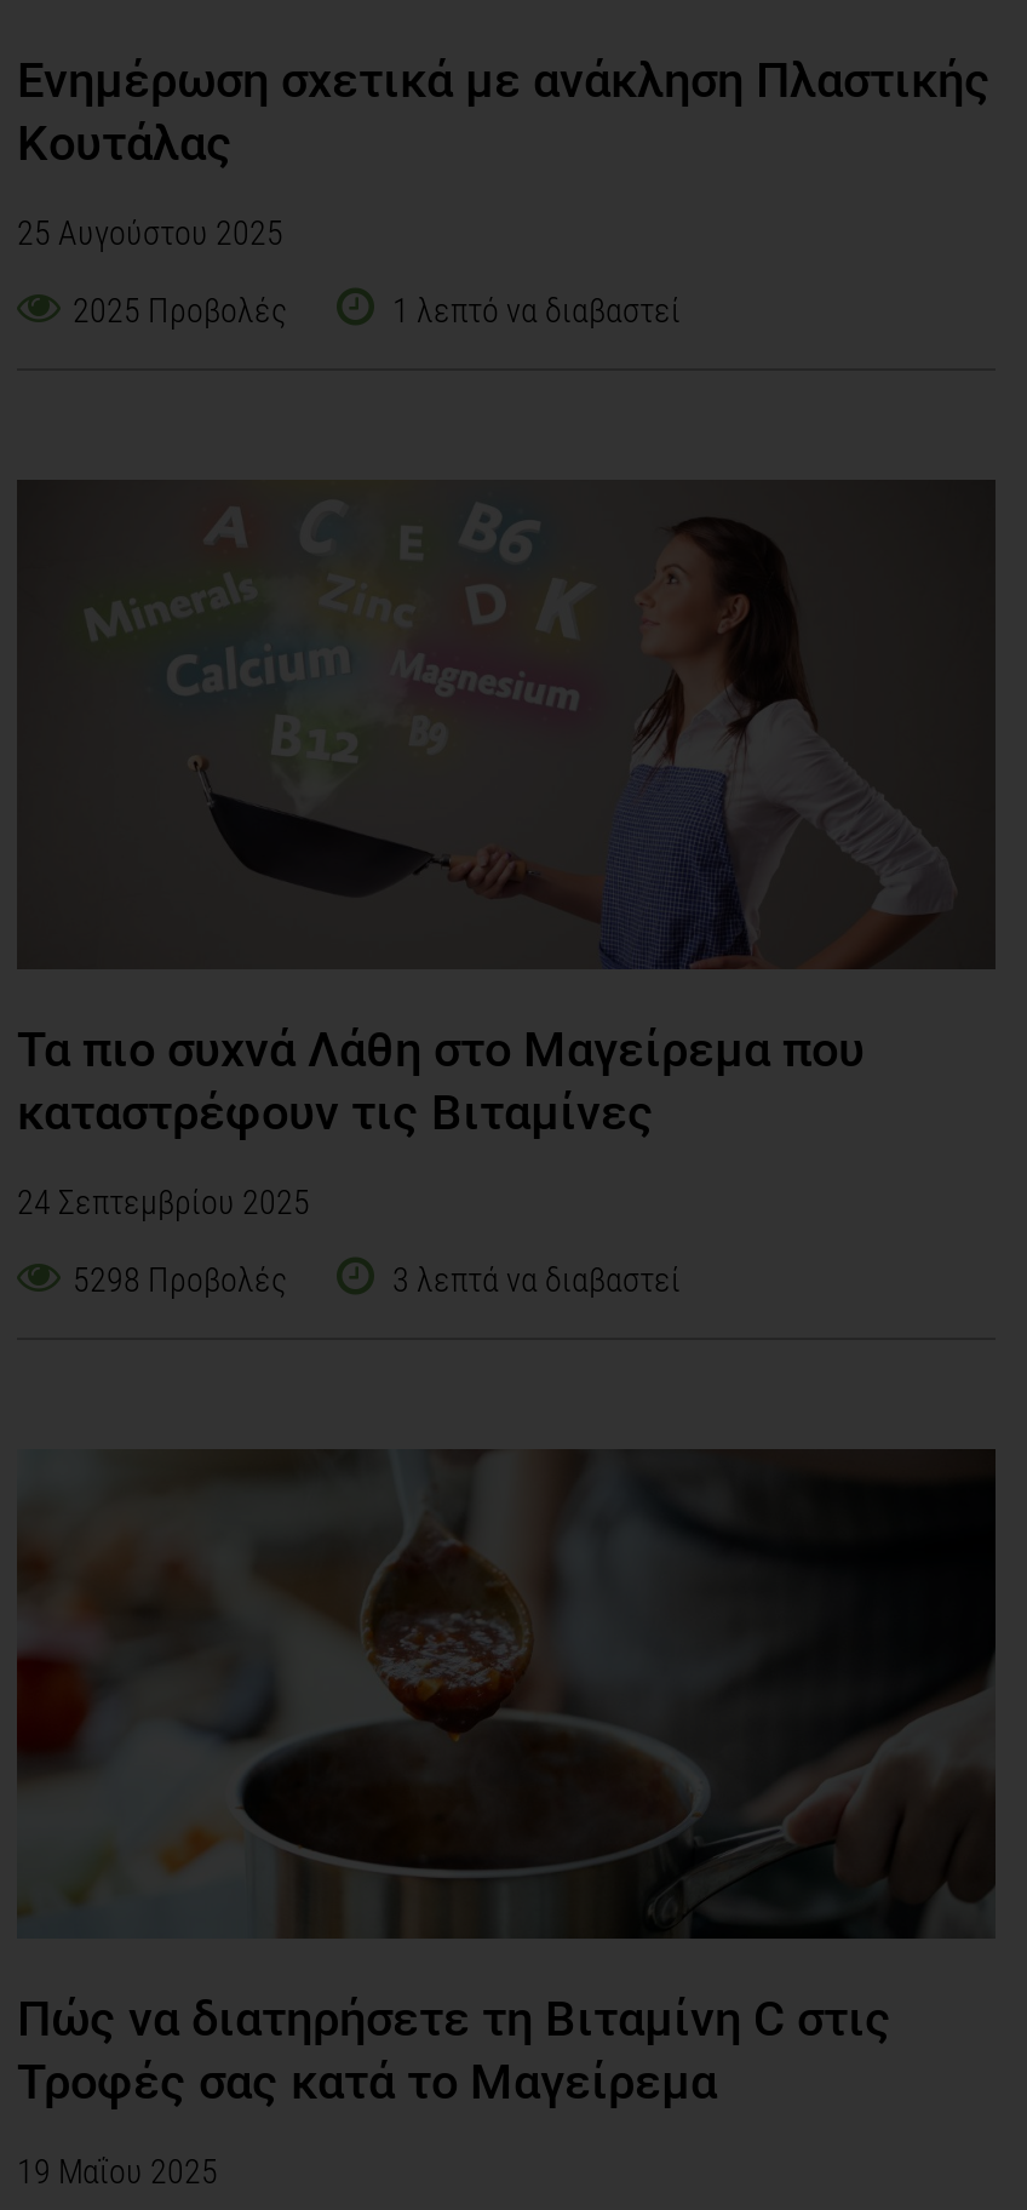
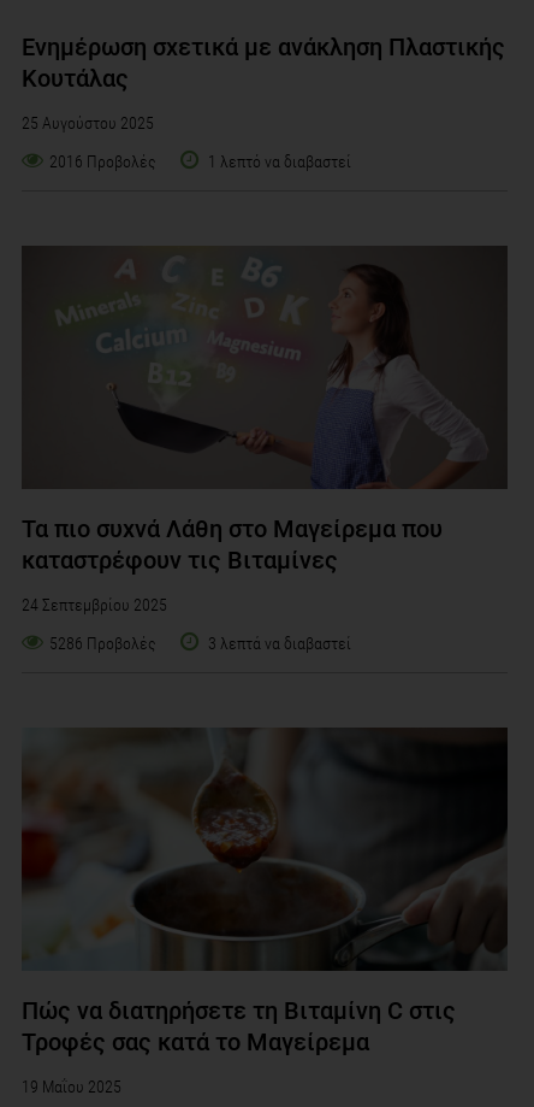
[73,291,288,330] 2025 Προβολές -> [49,152,156,171] 2016 Προβολές
[73,1261,288,1299] 5298 Προβολές -> [49,634,156,653] 5286 Προβολές

